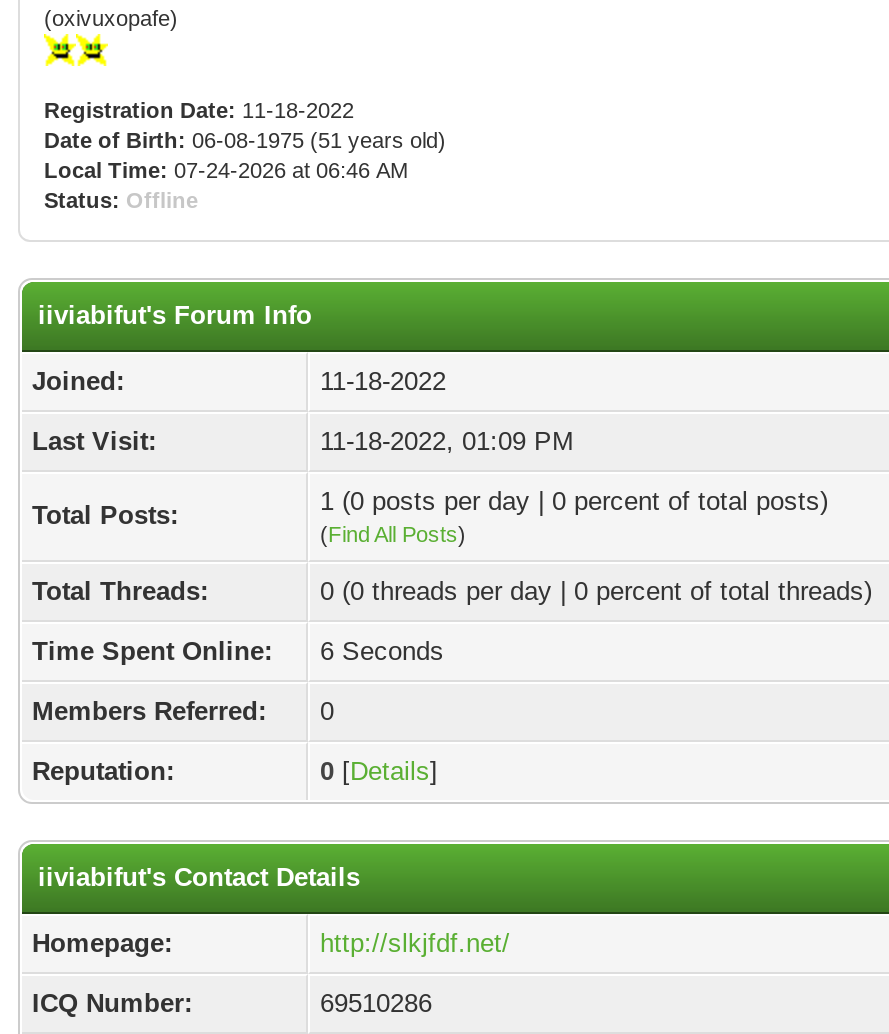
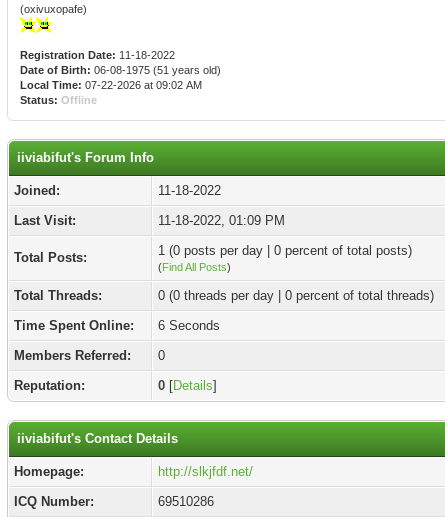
[44,158,408,182] Local Time: 07-24-2026 at 06:46 AM -> [20,79,202,91] Local Time: 07-22-2026 at 09:02 AM

